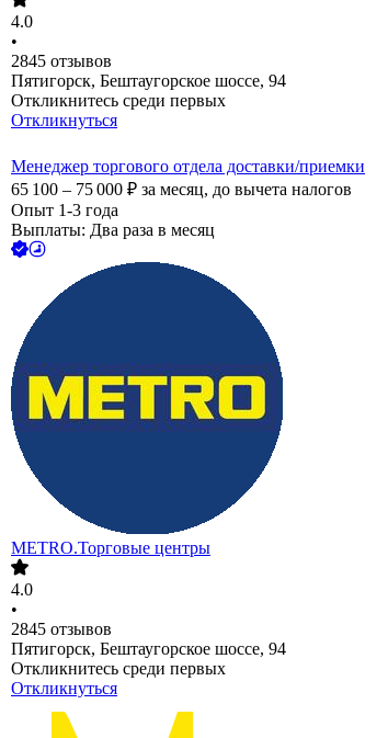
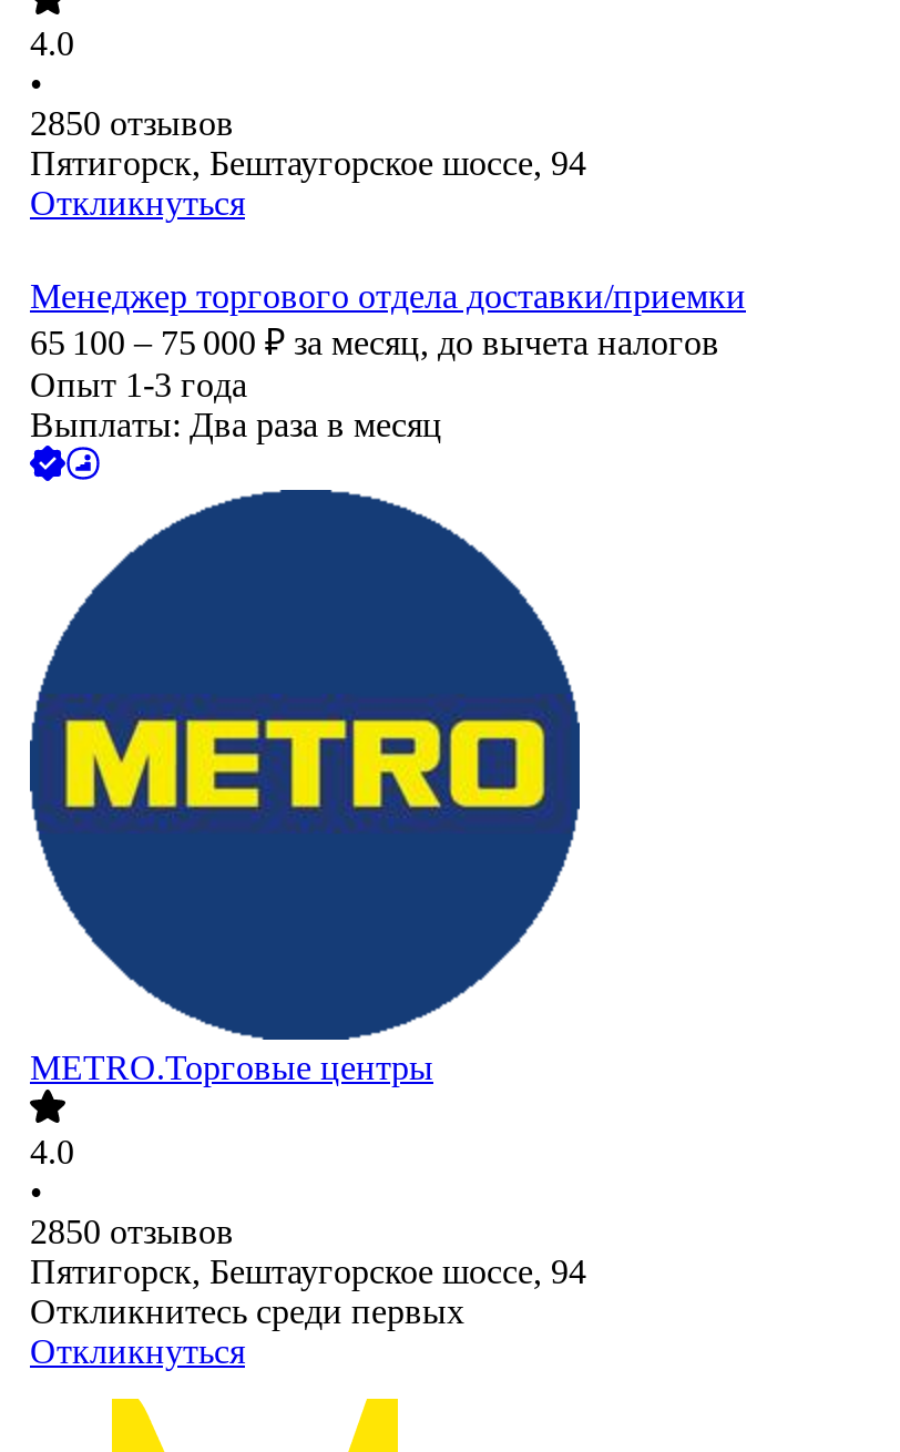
[11,52,112,71] 2845 отзывов -> [30,105,234,143] 2850 отзывов
[11,91,226,110] Откликнитесь среди первых -> none
[11,620,112,639] 2845 отзывов -> [30,1213,234,1251] 2850 отзывов

